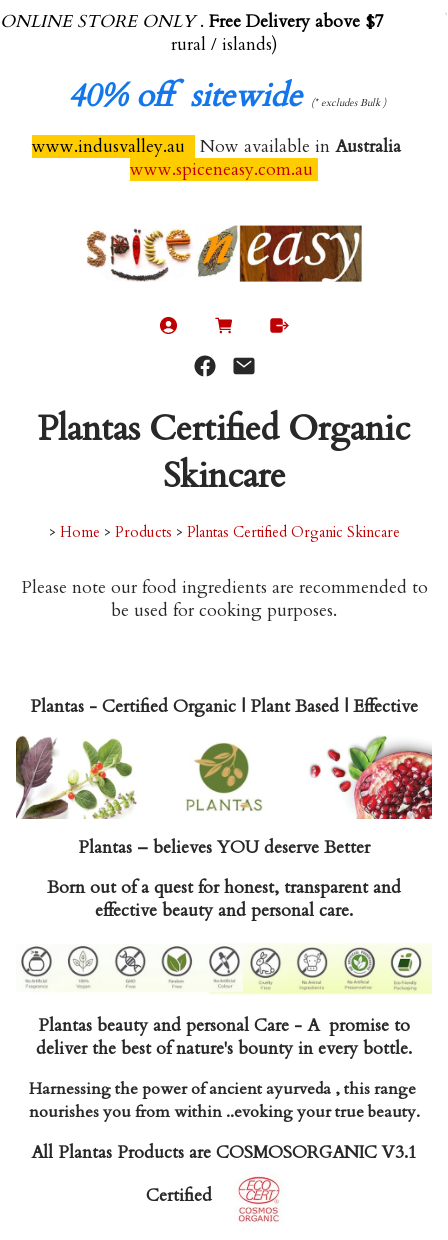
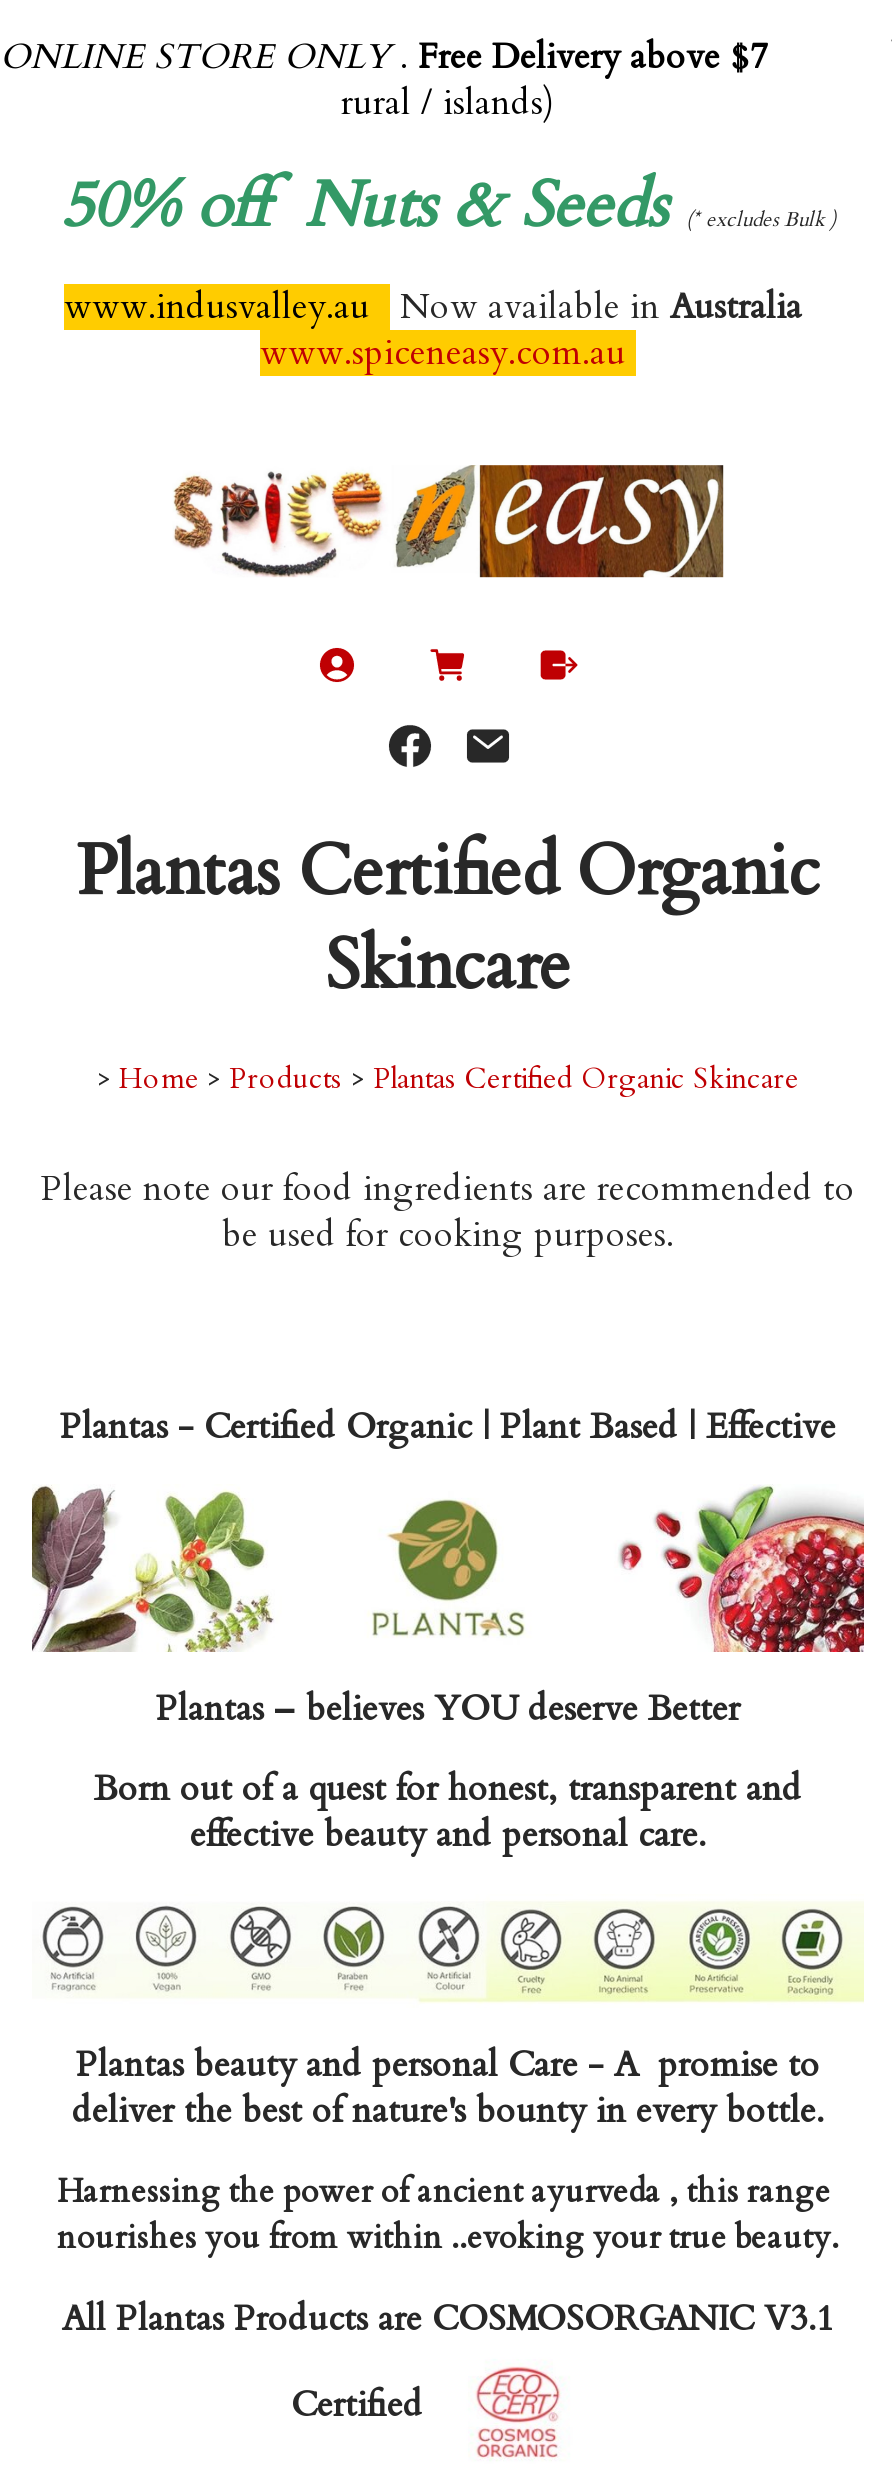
[68,74,302,118] 40% off sitewide -> [60,161,668,249] 50% off Nuts & Seeds

